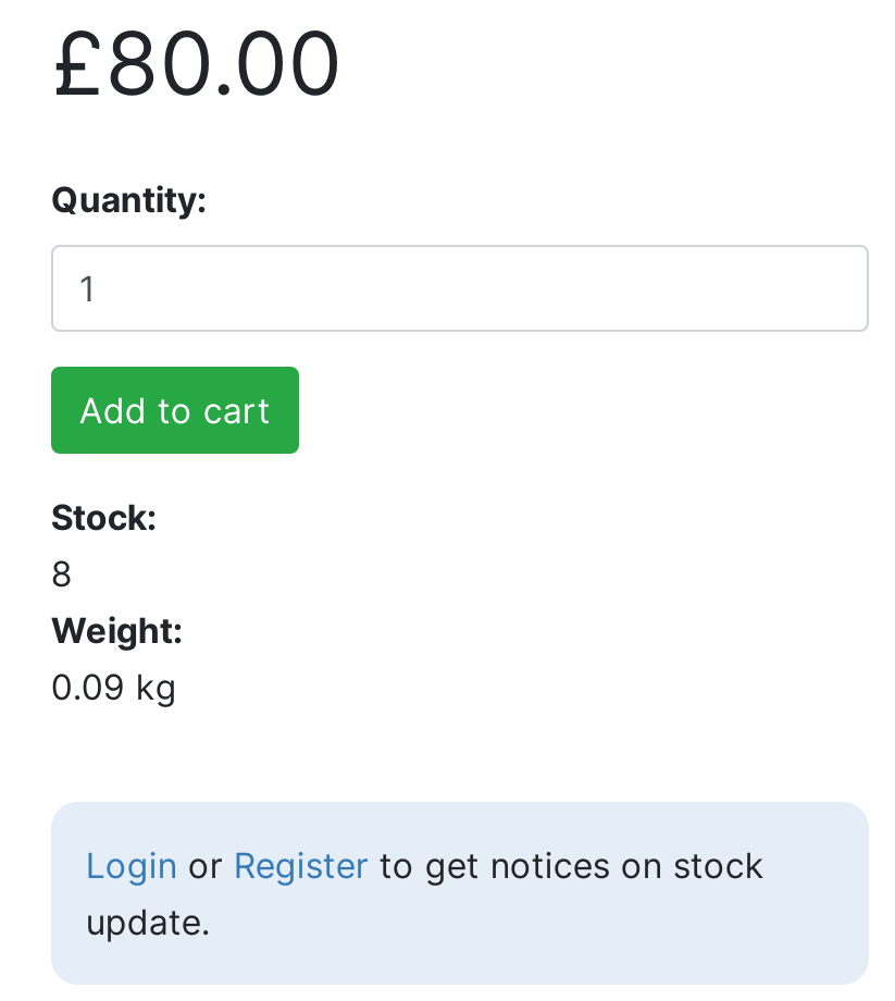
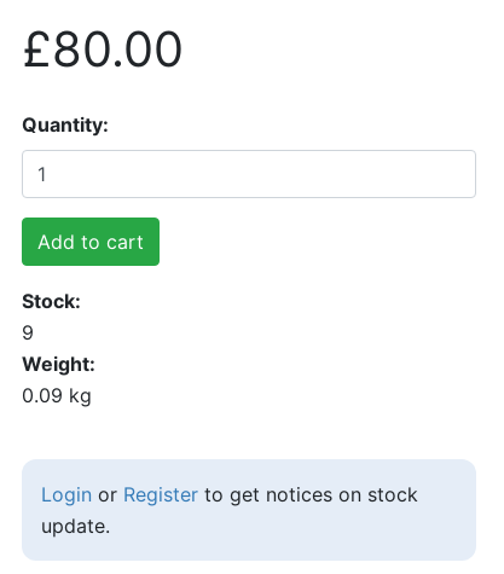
[51,553,72,596] 8 -> [22,321,34,345] 9

